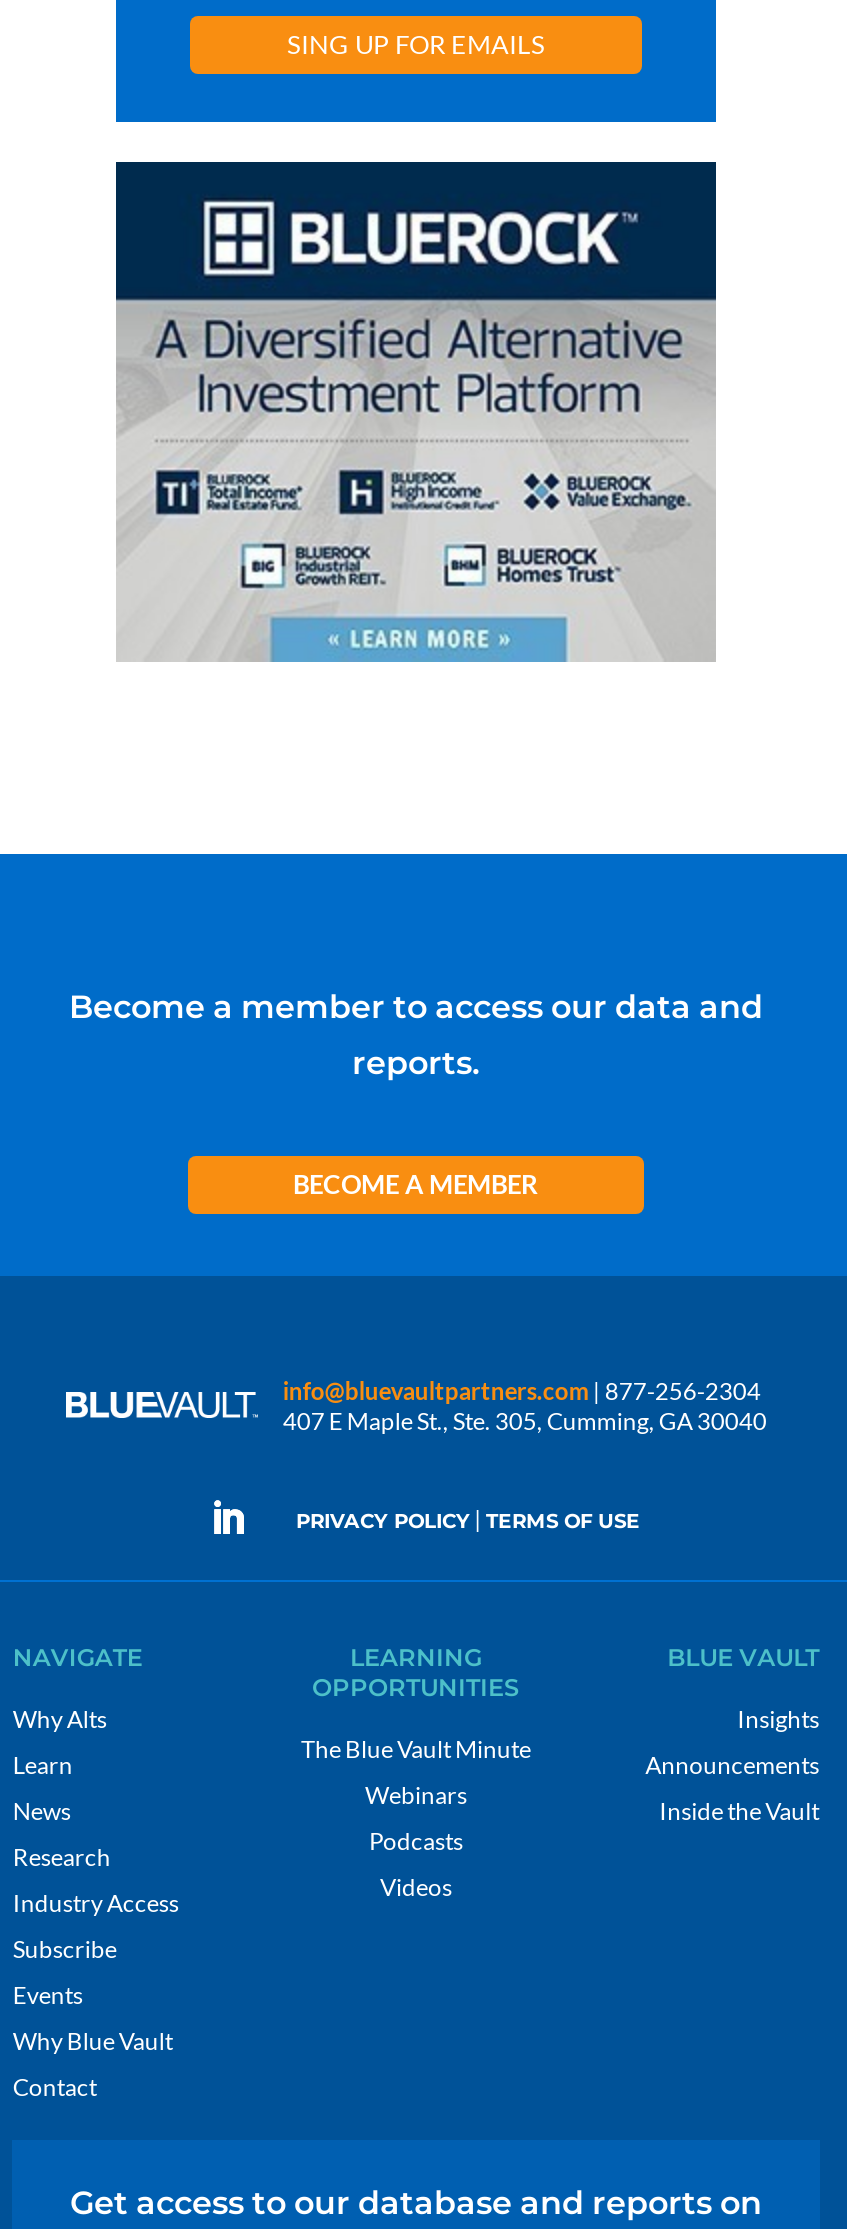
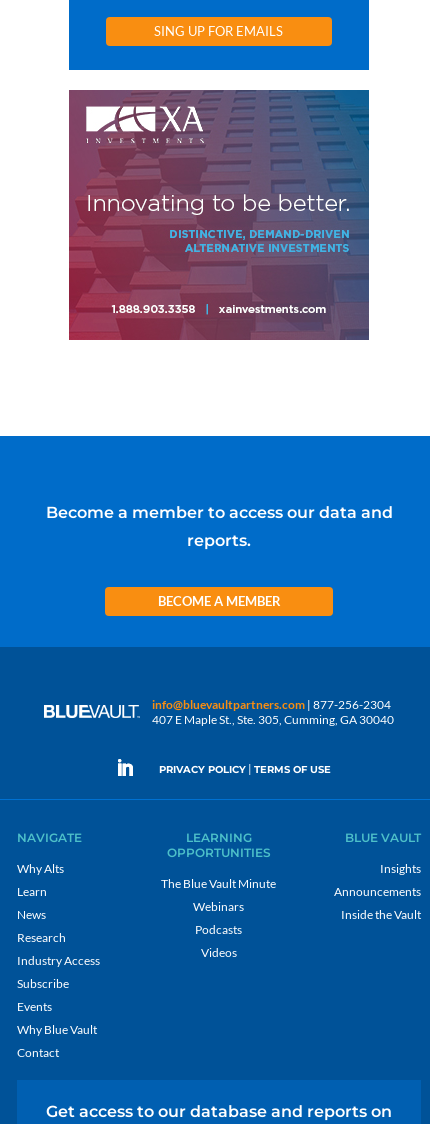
[114,161,716,663] [image] -> [68,90,369,341] [image]

